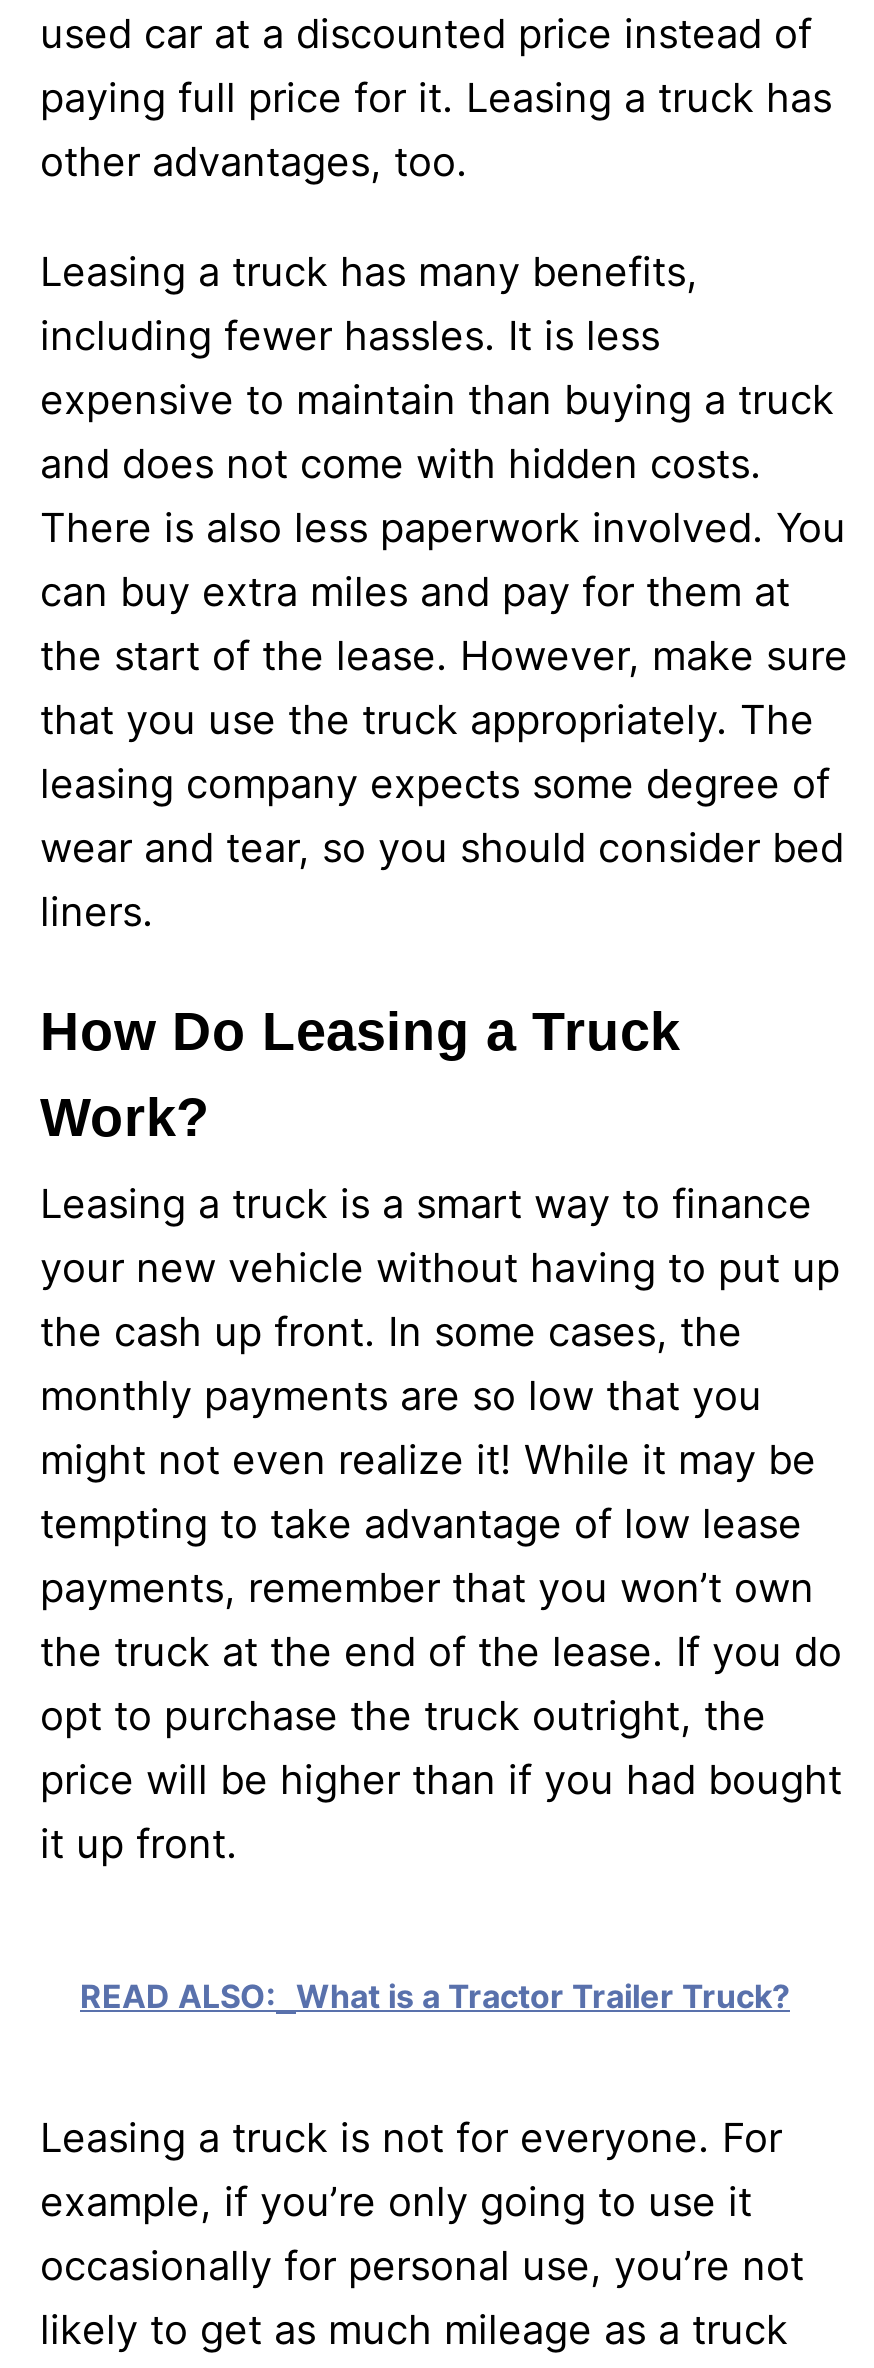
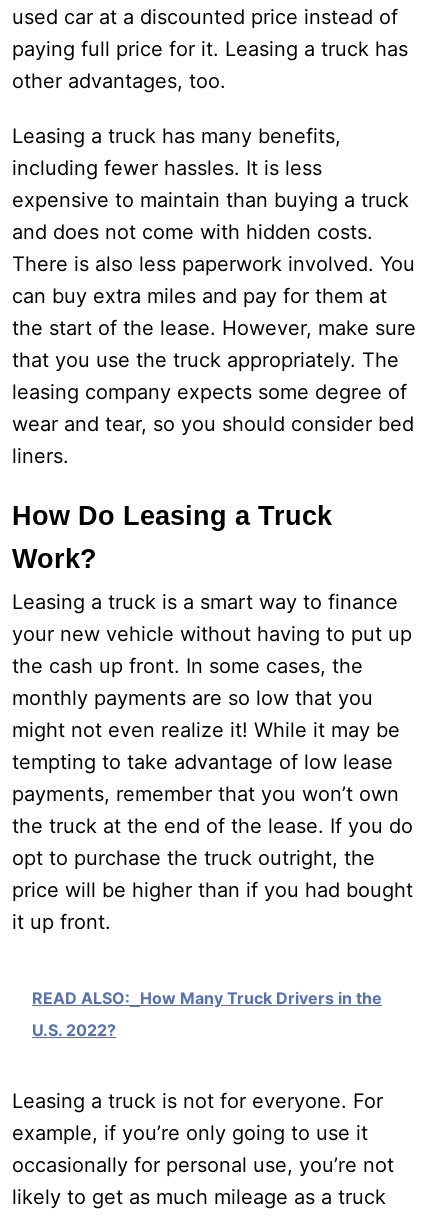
[80,1977,790,2017] READ ALSO: What is a Tractor Trailer Truck? -> [32,988,382,1040] READ ALSO: How Many Truck Drivers in the | U.S. 2022?

